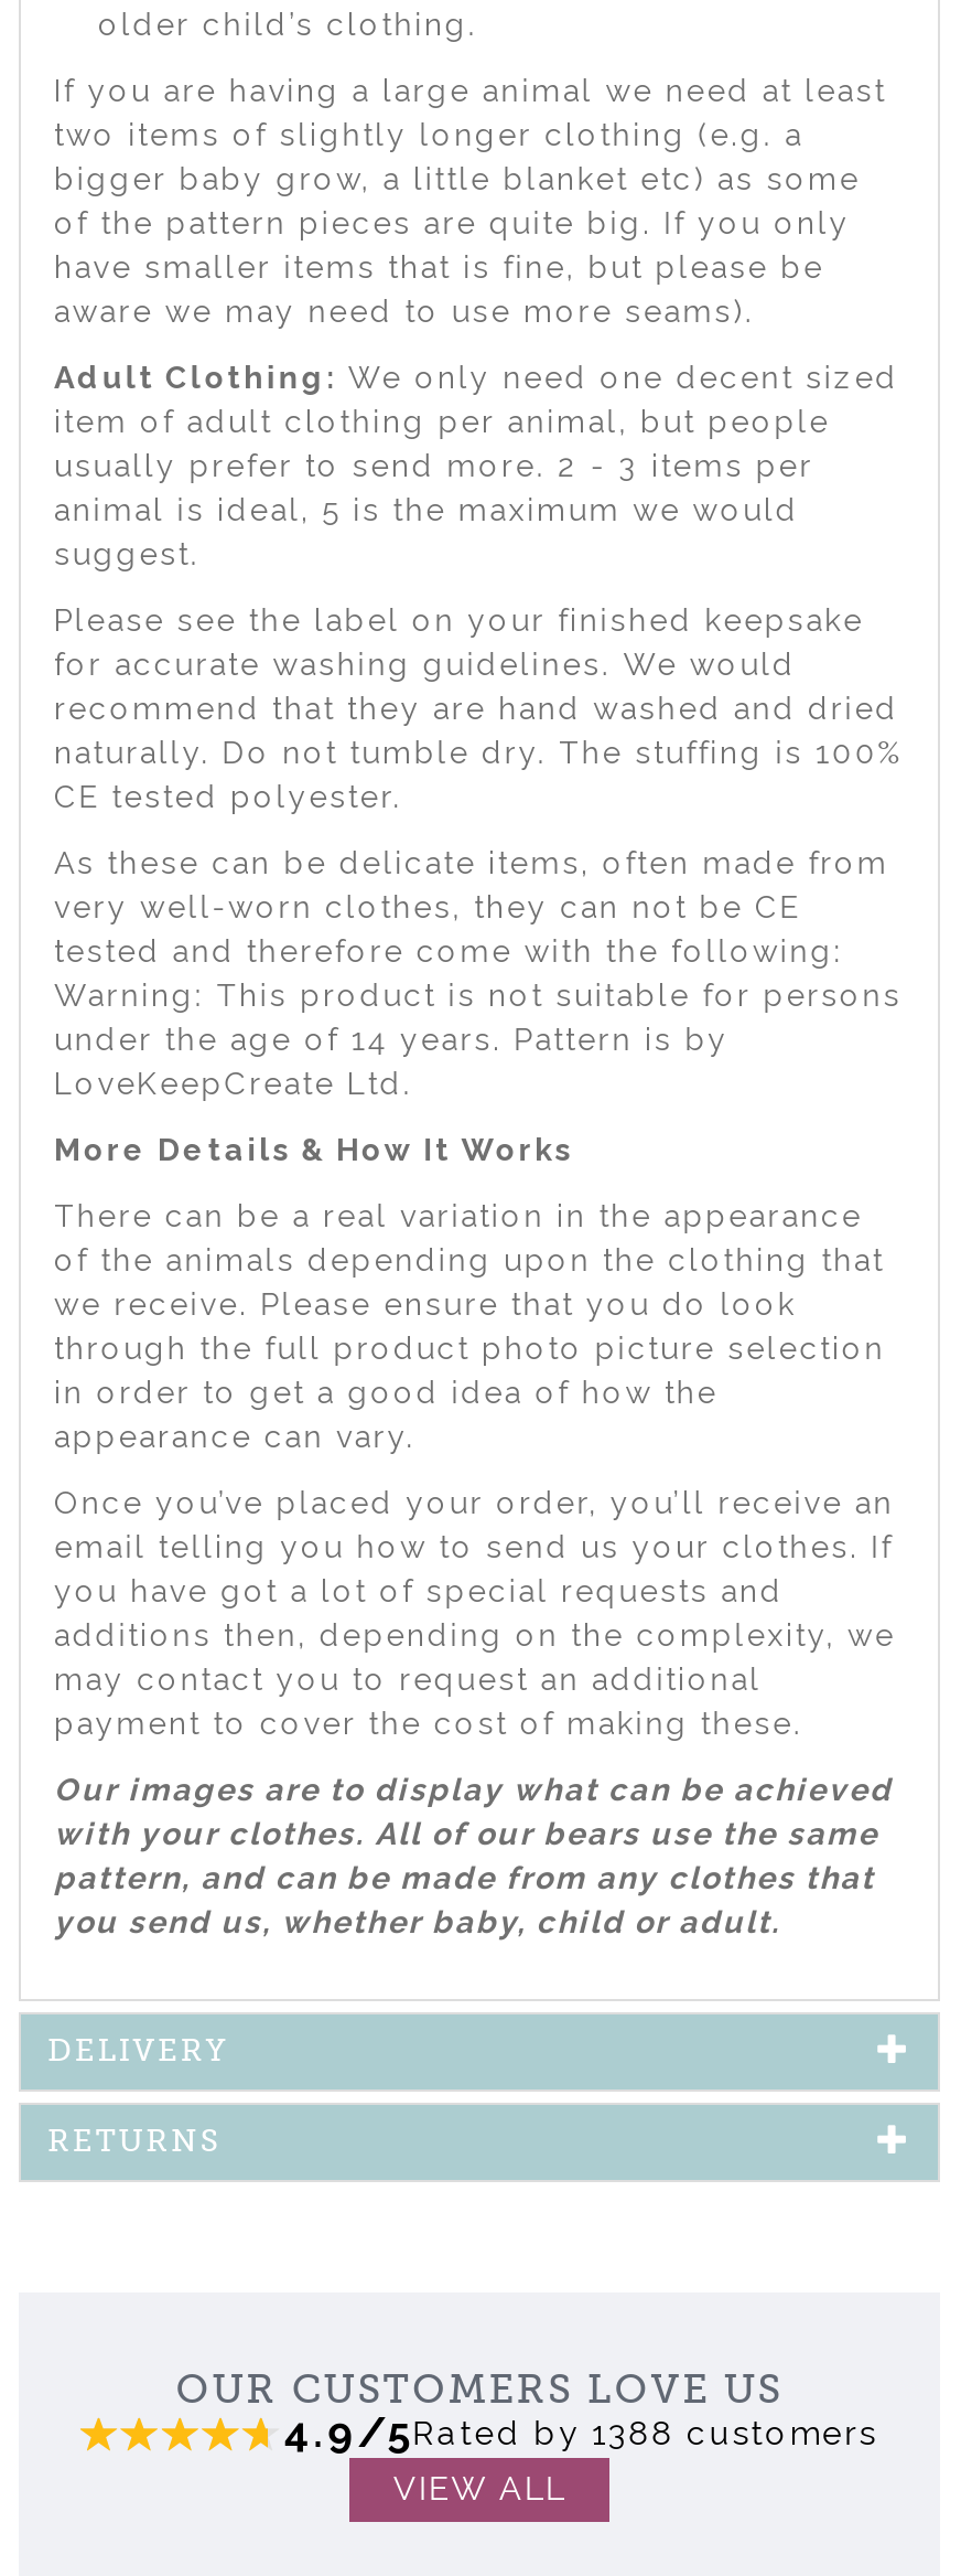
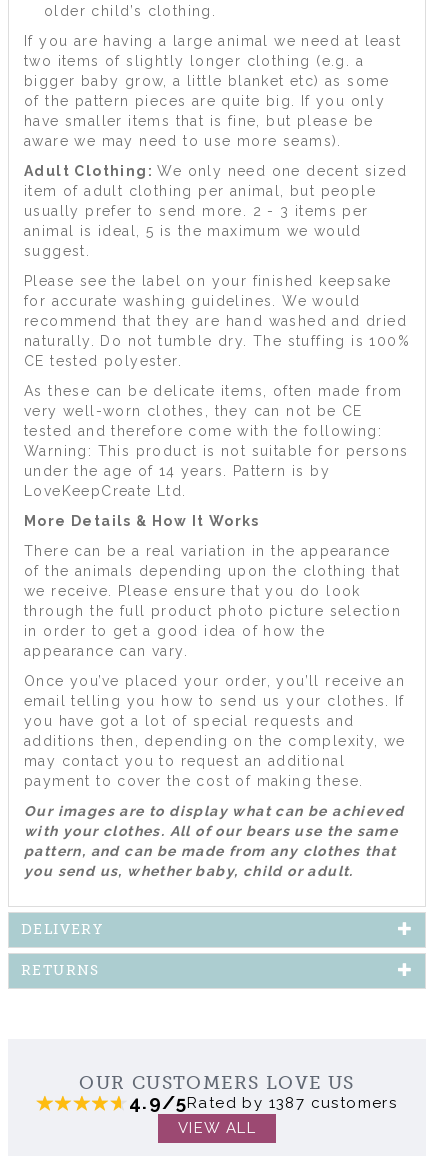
[284,2407,877,2456] 4.9/5Rated by 1388 customers -> [129,1091,397,1113] 4.9/5Rated by 1387 customers

